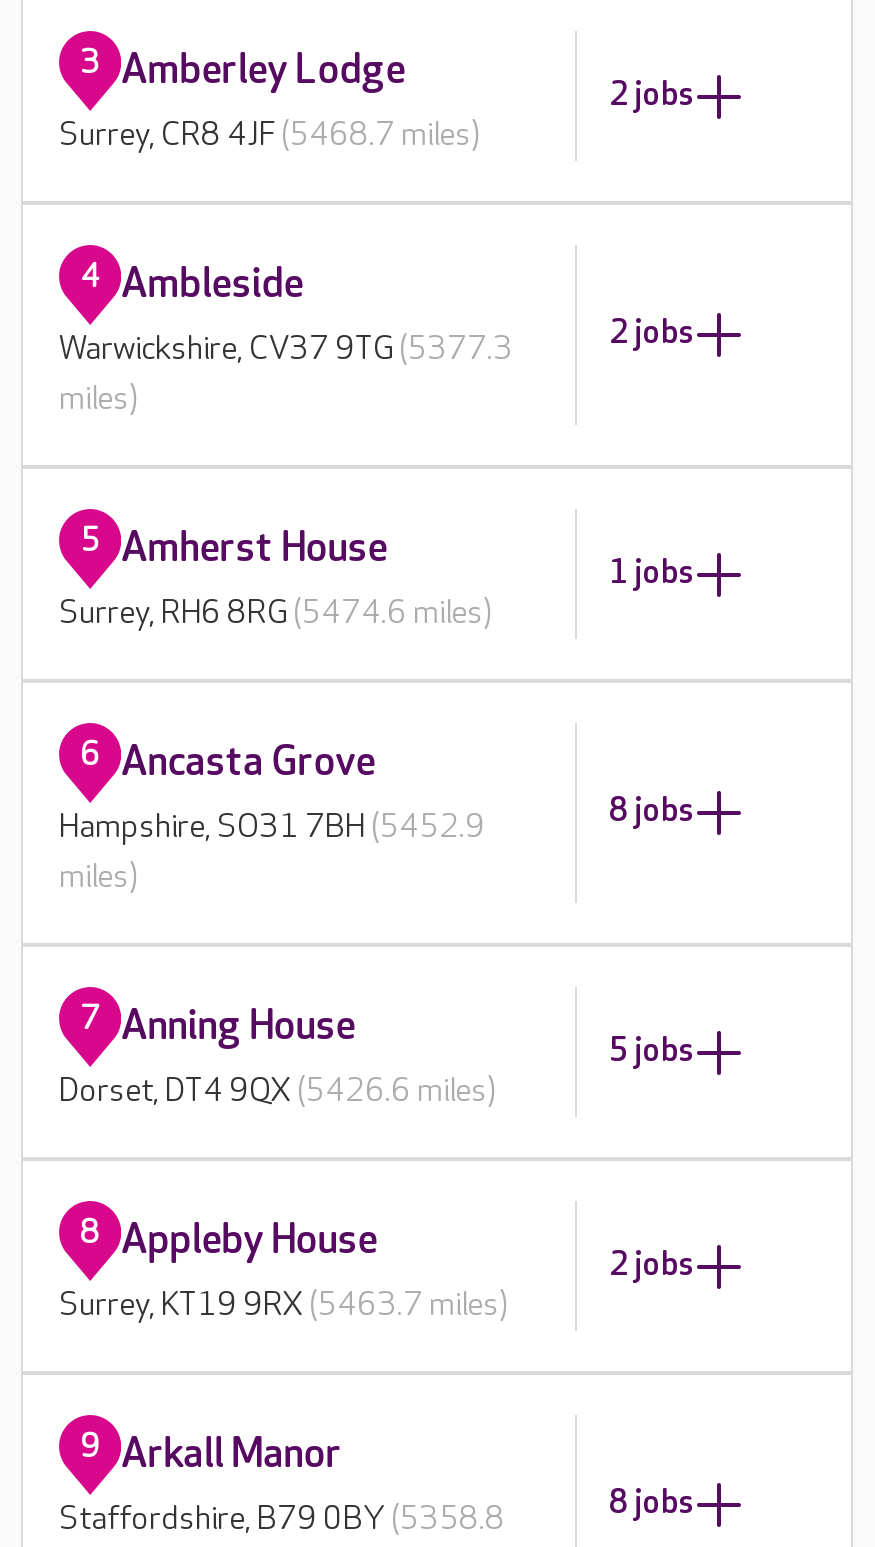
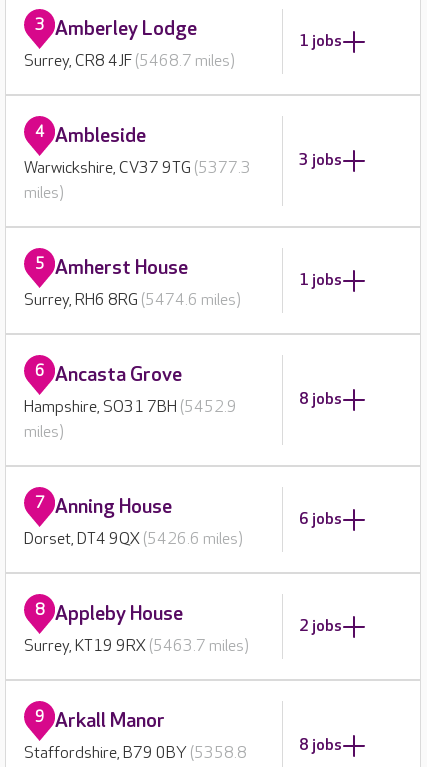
[609,76,695,114] 2 jobs -> [299,31,342,50] 1 jobs
[609,315,695,353] 2 jobs -> [299,151,342,170] 3 jobs
[609,1032,695,1070] 5 jobs -> [299,509,342,528] 6 jobs

